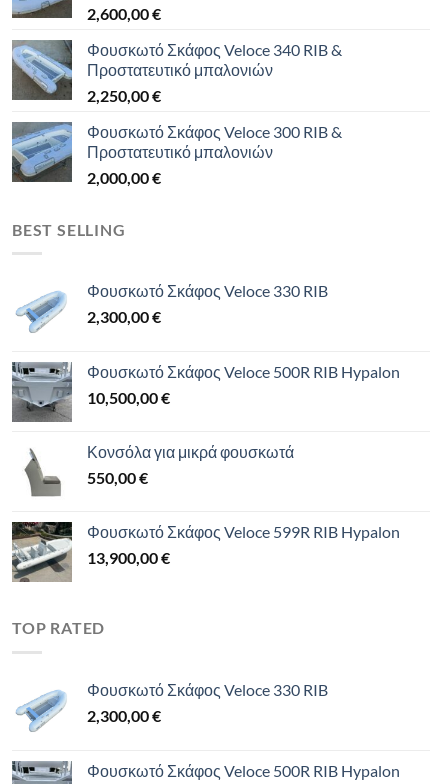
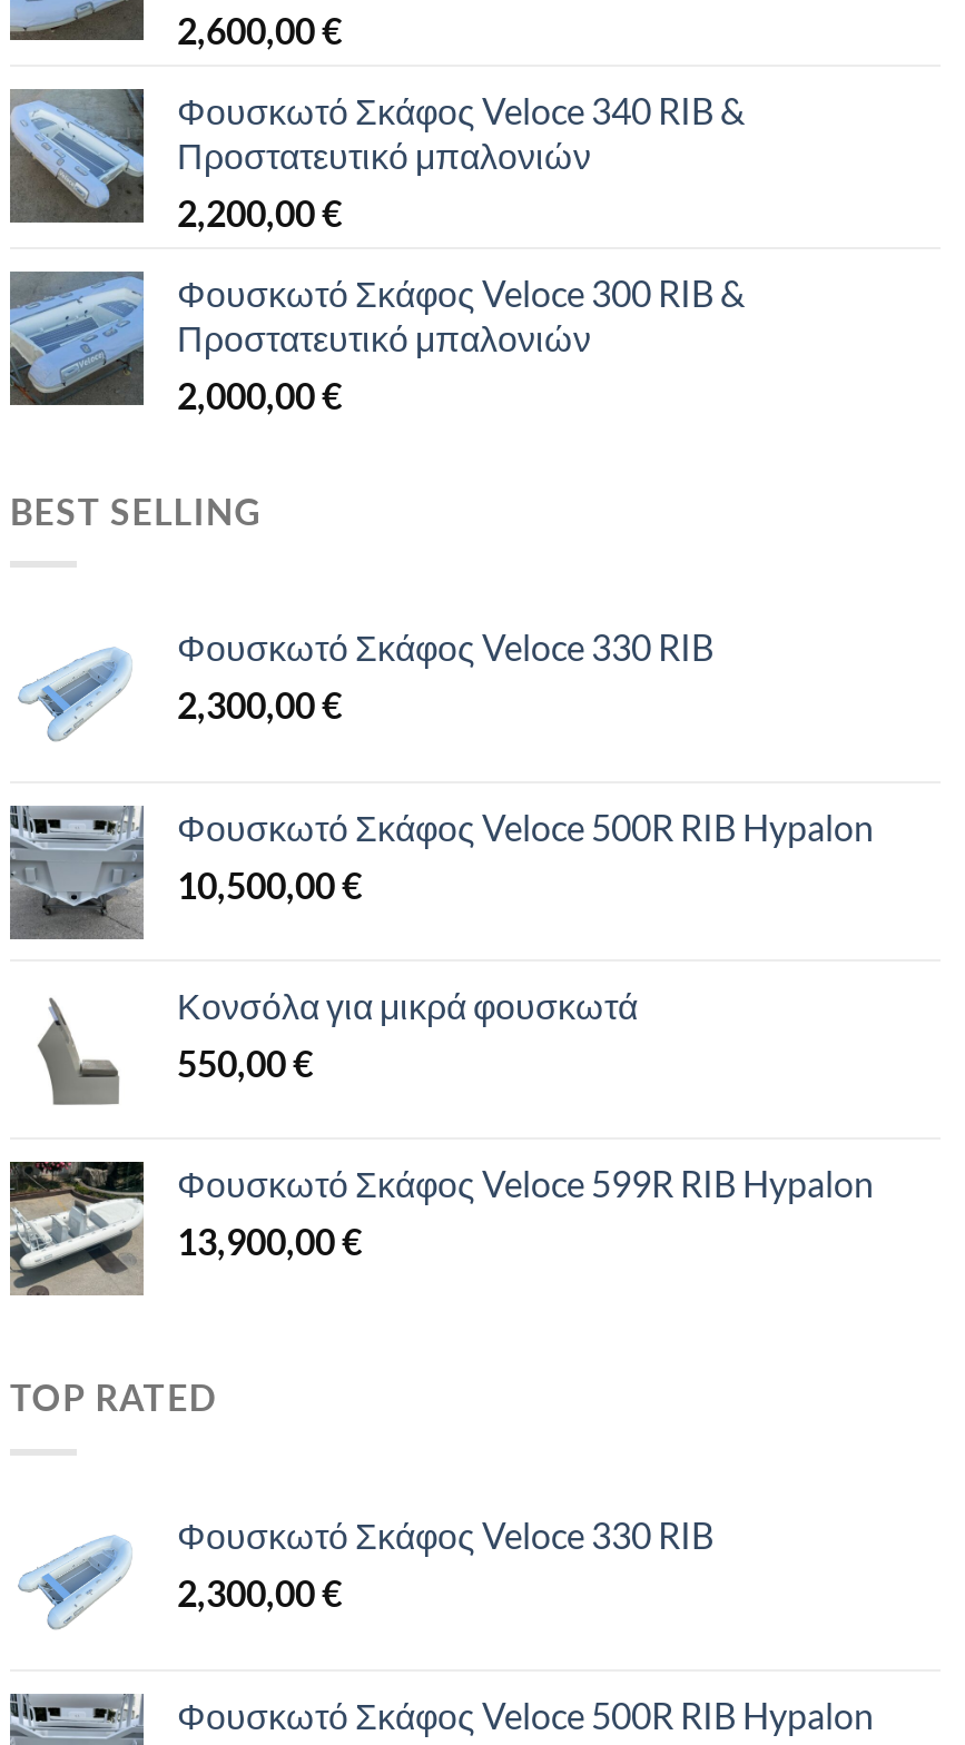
[87,86,161,105] 2,250,00€ -> [177,191,342,233] 2,200,00€

